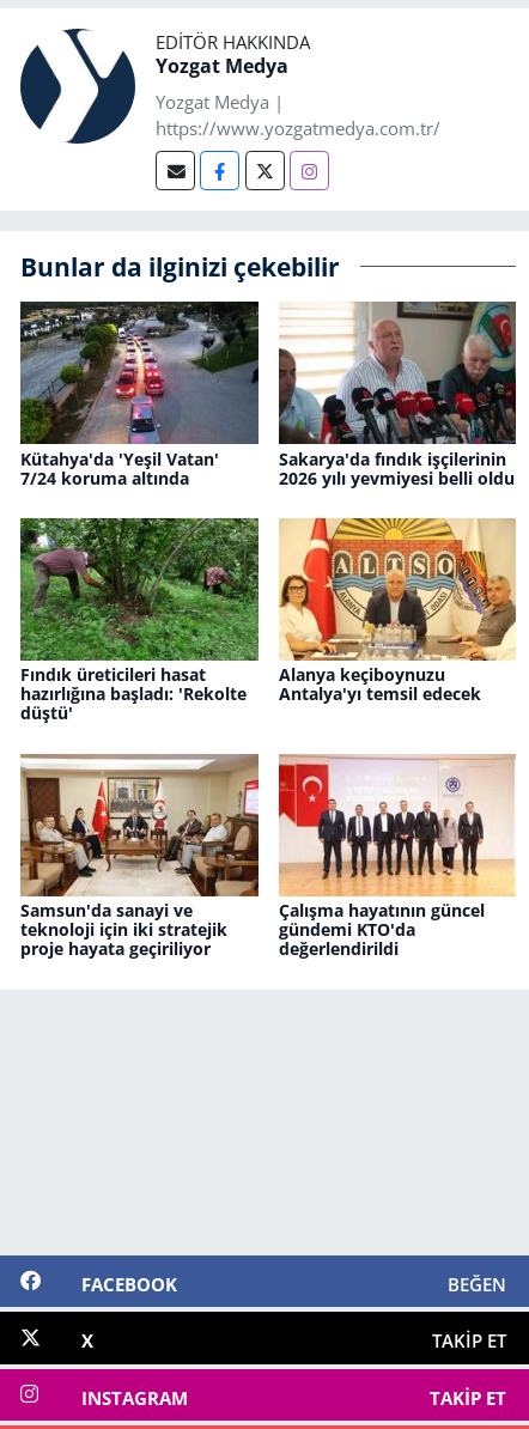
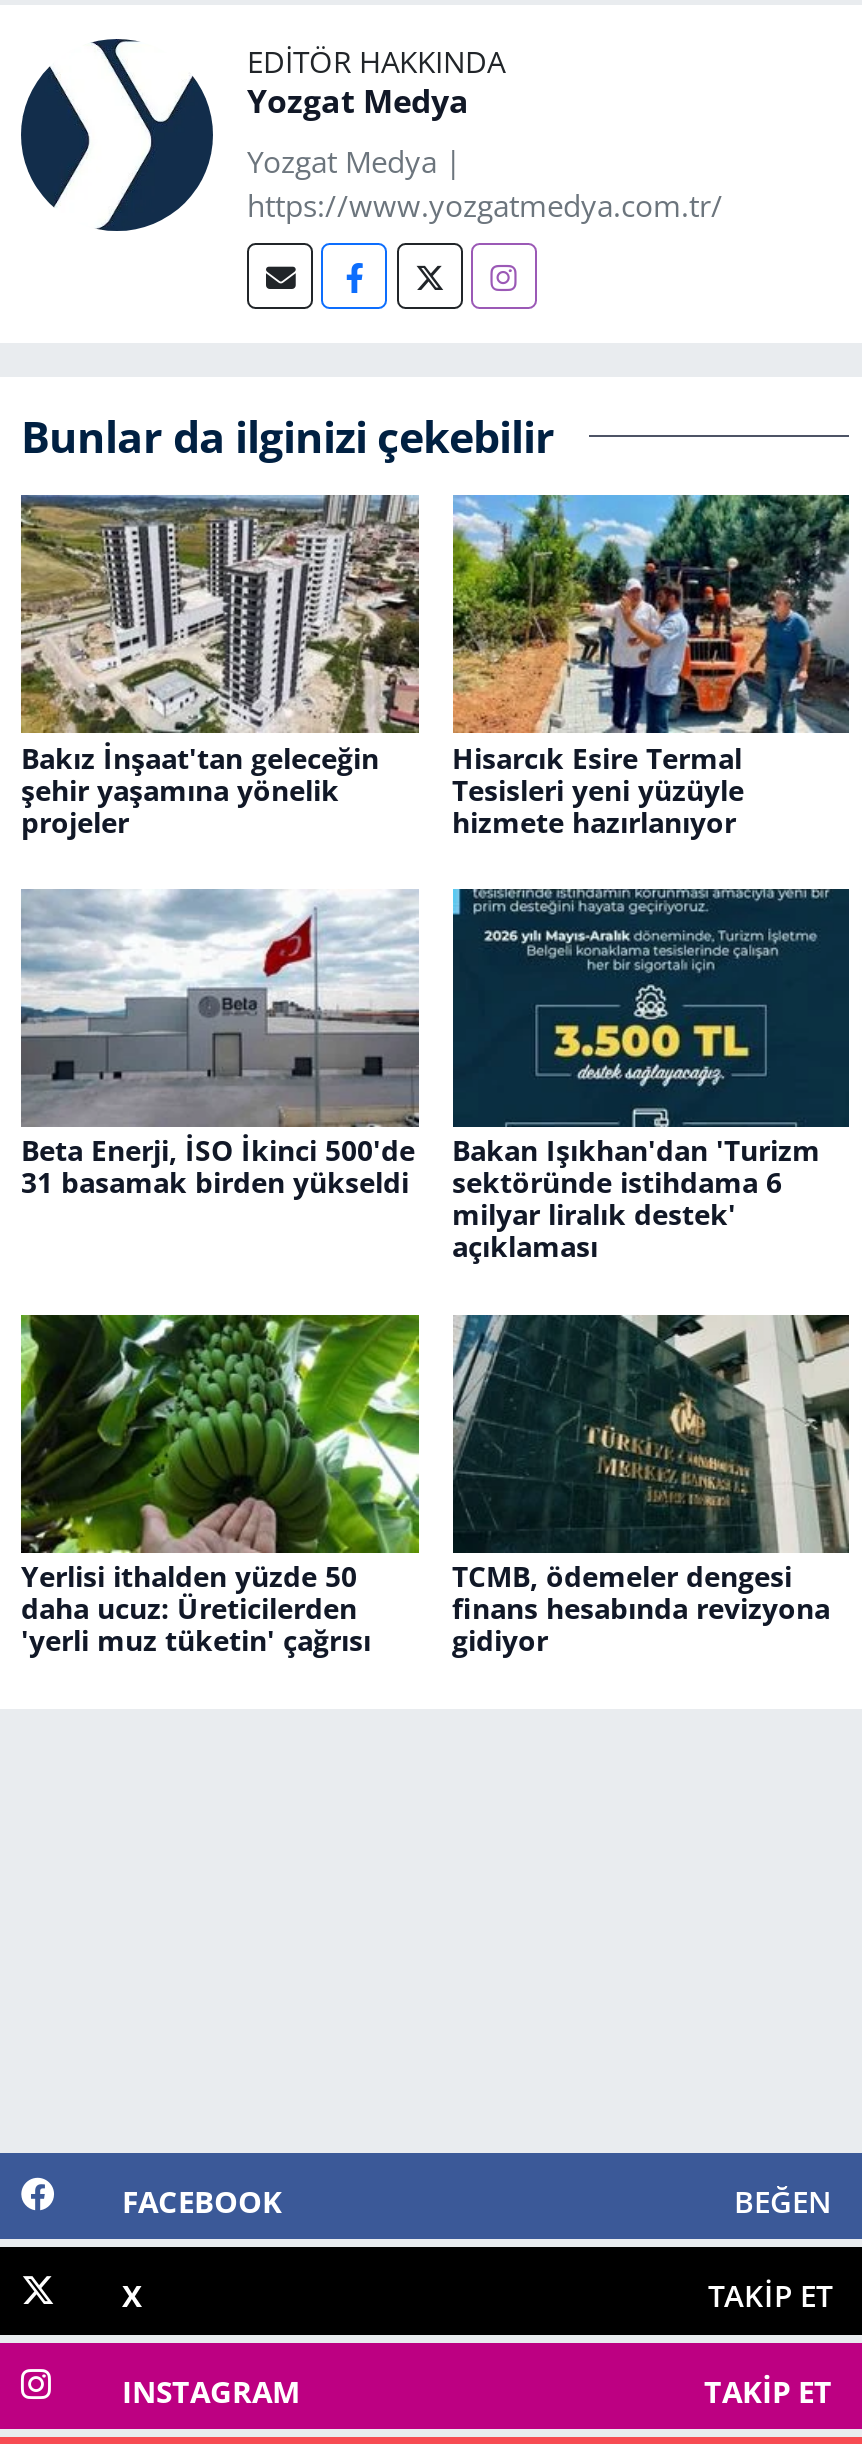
[19,300,259,489] [image] | Kütahya'da 'Yeşil Vatan' | 7/24 koruma altında -> [19,493,419,840] [image] | Bakız İnşaat'tan geleceğin | şehir yaşamına yönelik | projeler
[278,300,516,489] [image] | Sakarya'da fındık işçilerinin | 2026 yılı yevmiyesi belli oldu -> [451,493,849,840] [image] | Hisarcık Esire Termal | Tesisleri yeni yüzüyle | hizmete hazırlanıyor
[20,517,260,725] [image] | Fındık üreticileri hasat | hazırlığına başladı: 'Rekolte | düştü' -> [21,887,419,1202] [image] | Beta Enerji, İSO İkinci 500'de | 31 basamak birden yükseldi
[278,517,517,705] [image] | Alanya keçiboynuzu | Antalya'yı temsil edecek -> [451,887,851,1266] [image] | Bakan Işıkhan'dan 'Turizm | sektöründe istihdama 6 | milyar liralık destek' | açıklaması
[19,754,260,960] [image] | Samsun'da sanayi ve | teknoloji için iki stratejik | proje hayata geçiriliyor -> [21,1313,421,1660] [image] | Yerlisi ithalden yüzde 50 | daha ucuz: Üreticilerden | 'yerli muz tüketin' çağrısı
[278,754,516,960] [image] | Çalışma hayatının güncel | gündemi KTO'da | değerlendirildi -> [451,1313,851,1660] [image] | TCMB, ödemeler dengesi | finans hesabında revizyona | gidiyor

